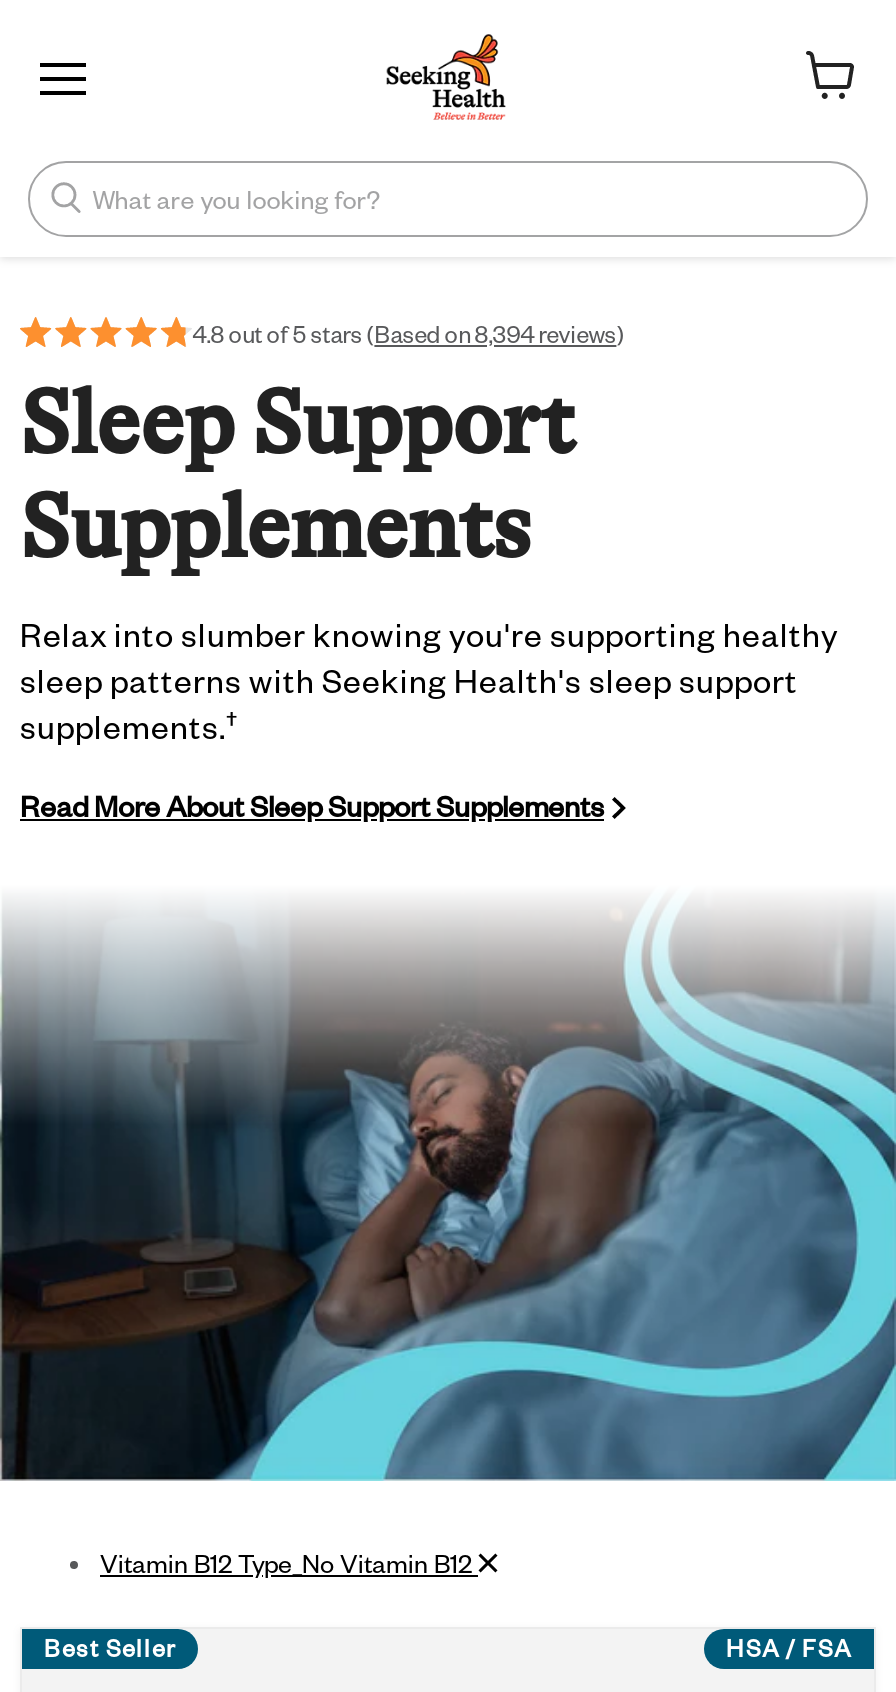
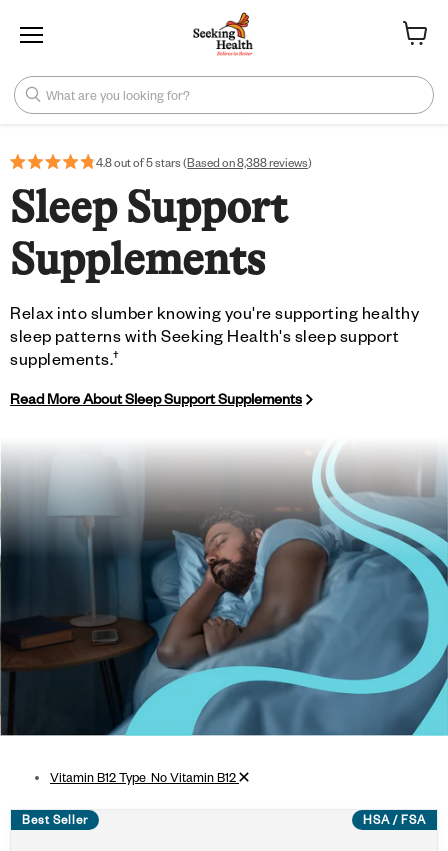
[192,319,624,349] 4.8 out of 5 stars (Based on 8,394 reviews) -> [96,155,312,170] 4.8 out of 5 stars (Based on 8,388 reviews)

